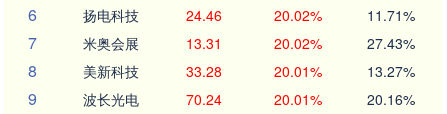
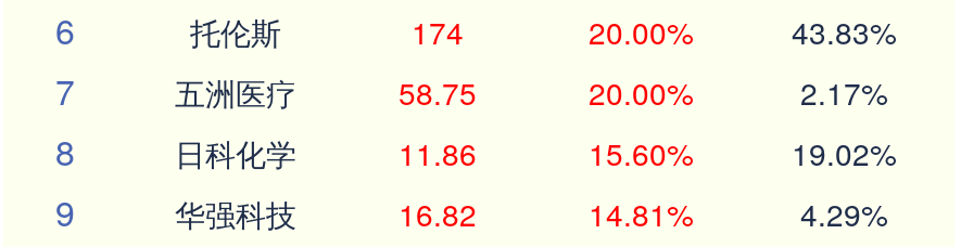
[83,5,415,25] 扬电科技 | 24.46 | 20.02% | 11.71% -> [190,11,896,55] 托伦斯 | 174 | 20.00% | 43.83%
[83,33,415,53] 米奥会展 | 13.31 | 20.02% | 27.43% -> [175,72,887,115] 五洲医疗 | 58.75 | 20.00% | 2.17%
[83,61,415,81] 美新科技 | 33.28 | 20.01% | 13.27% -> [175,133,896,176] 日科化学 | 11.86 | 15.60% | 19.02%
[83,89,415,109] 波长光电 | 70.24 | 20.01% | 20.16% -> [175,193,887,237] 华强科技 | 16.82 | 14.81% | 4.29%

